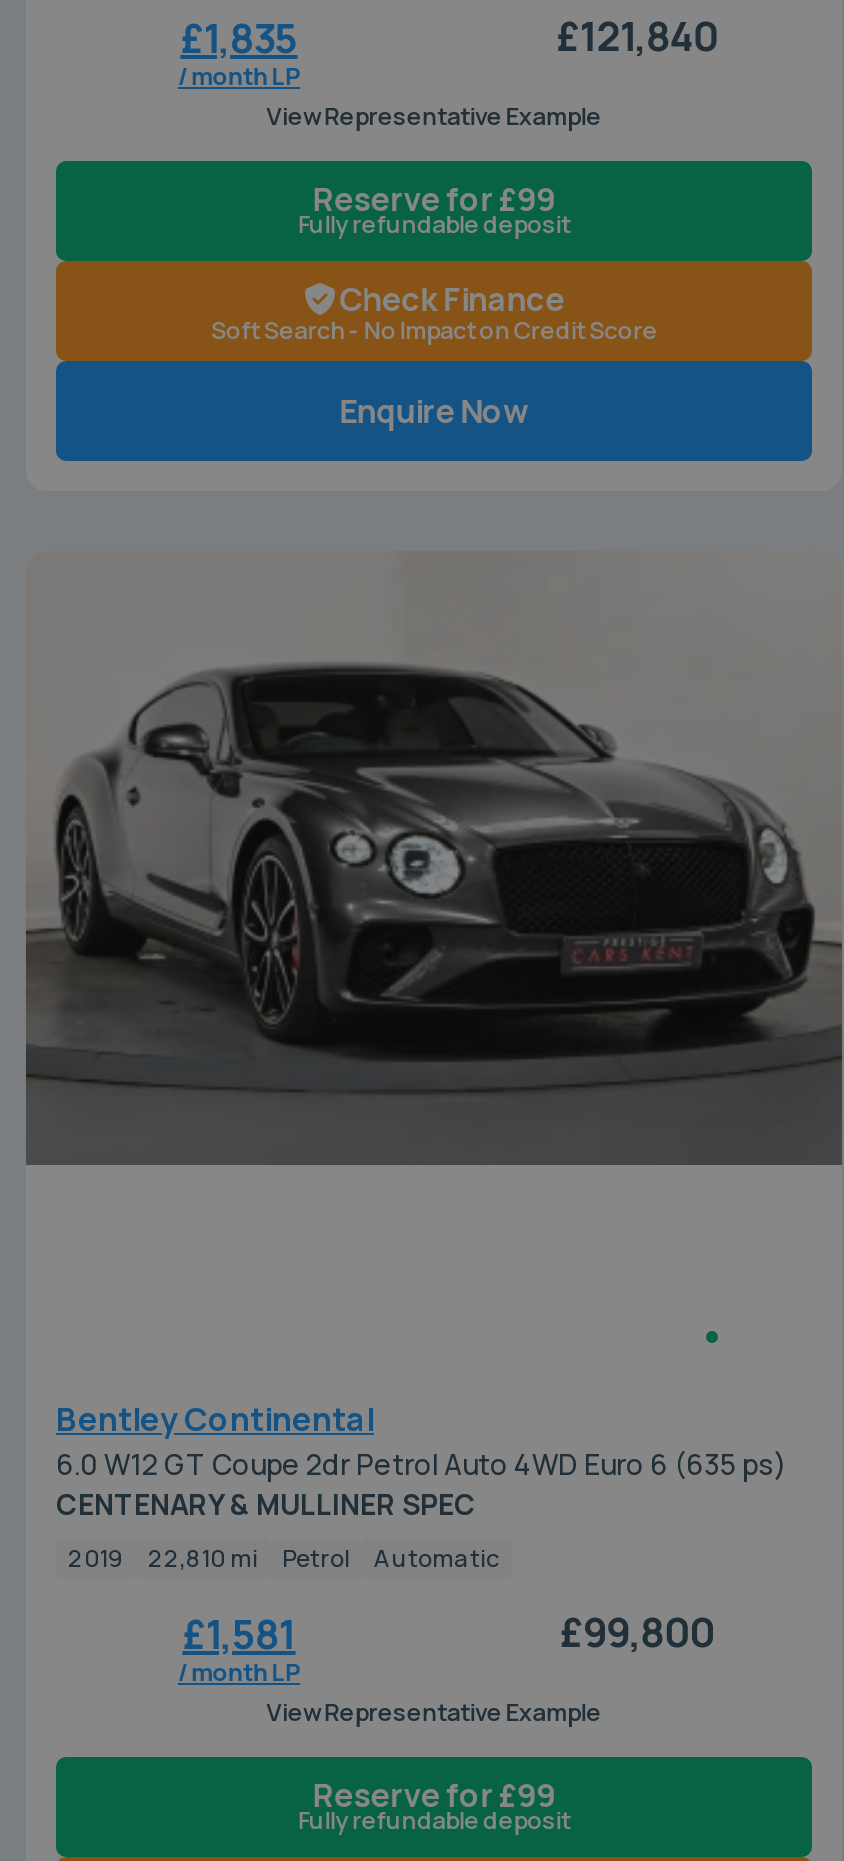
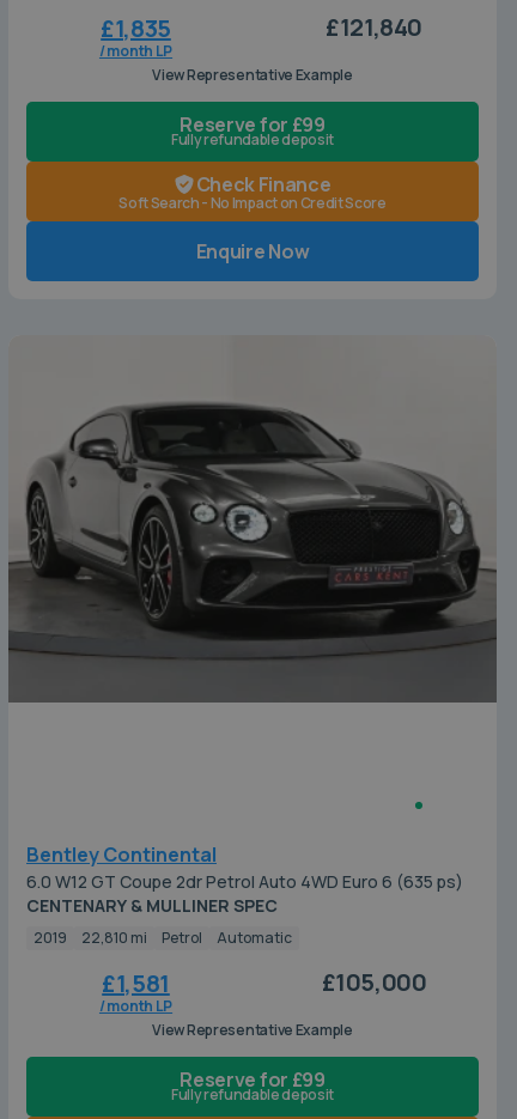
[560,1606,714,1660] £99,800 -> [321,966,427,999] £105,000

